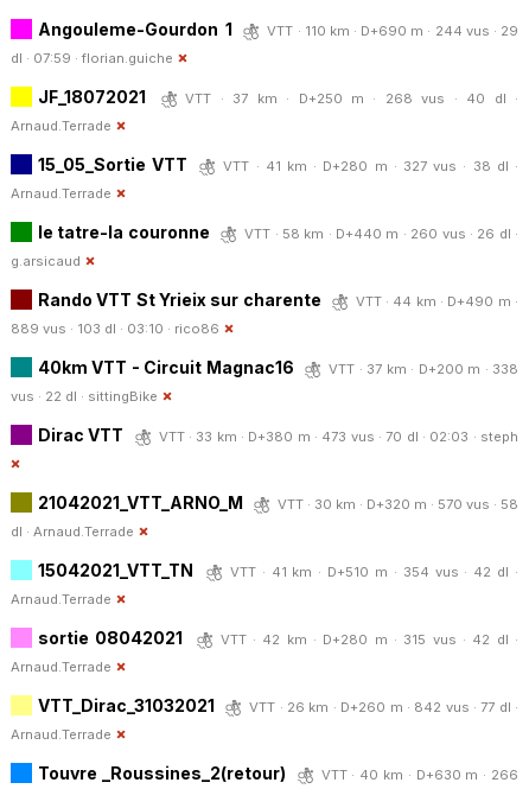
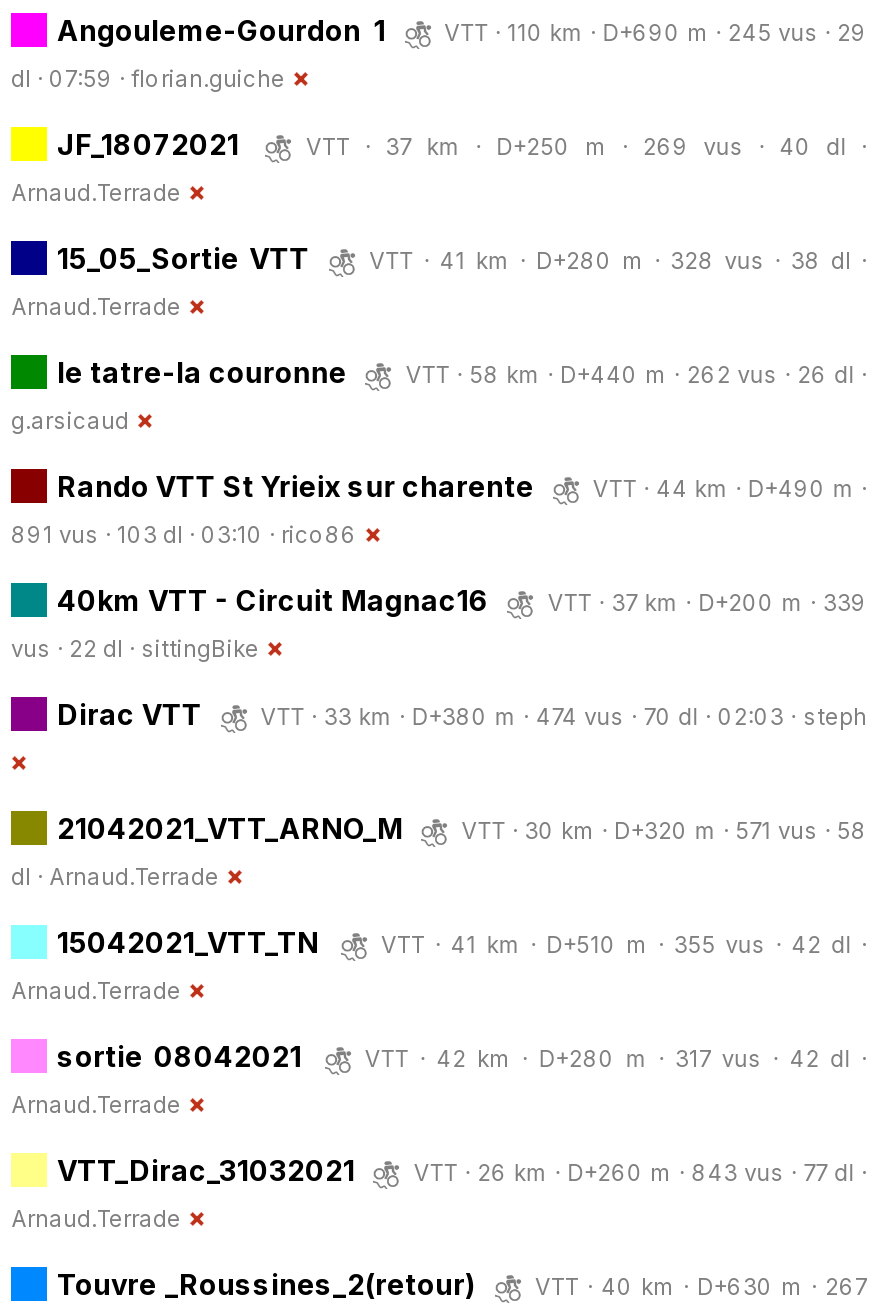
[267,22,518,39] VTT · 110 km · D+690 m · 244 vus · 29 -> [444,18,867,46] VTT · 110 km · D+690 m · 245 vus · 29
[186,90,518,106] VTT · 37 km · D+250 m · 268 vus · 40 dl · -> [306,132,867,160] VTT · 37 km · D+250 m · 269 vus · 40 dl ·
[223,157,518,174] VTT · 41 km · D+280 m · 327 vus · 38 dl · -> [369,246,867,274] VTT · 41 km · D+280 m · 328 vus · 38 dl ·
[244,225,518,241] VTT · 58 km · D+440 m · 260 vus · 26 dl · -> [406,360,867,388] VTT · 58 km · D+440 m · 262 vus · 26 dl ·
[11,320,219,337] 889 vus · 103 dl · 03:10 · rico86 -> [11,521,357,549] 891 vus · 103 dl · 03:10 · rico86
[329,360,518,377] VTT · 37 km · D+200 m · 338 -> [548,588,867,616] VTT · 37 km · D+200 m · 339
[159,428,518,444] VTT · 33 km · D+380 m · 473 vus · 70 dl · 02:03 · steph -> [260,702,867,730] VTT · 33 km · D+380 m · 474 vus · 70 dl · 02:03 · steph
[278,495,518,512] VTT · 30 km · D+320 m · 570 vus · 58 -> [461,816,867,844] VTT · 30 km · D+320 m · 571 vus · 58
[230,563,518,580] VTT · 41 km · D+510 m · 354 vus · 42 dl · -> [381,930,867,958] VTT · 41 km · D+510 m · 355 vus · 42 dl ·
[220,631,518,647] VTT · 42 km · D+280 m · 315 vus · 42 dl · -> [365,1044,867,1072] VTT · 42 km · D+280 m · 317 vus · 42 dl ·
[250,698,518,715] VTT · 26 km · D+260 m · 842 vus · 77 dl · -> [414,1158,867,1186] VTT · 26 km · D+260 m · 843 vus · 77 dl ·
[321,766,518,782] VTT · 40 km · D+630 m · 266 -> [535,1272,867,1300] VTT · 40 km · D+630 m · 267

